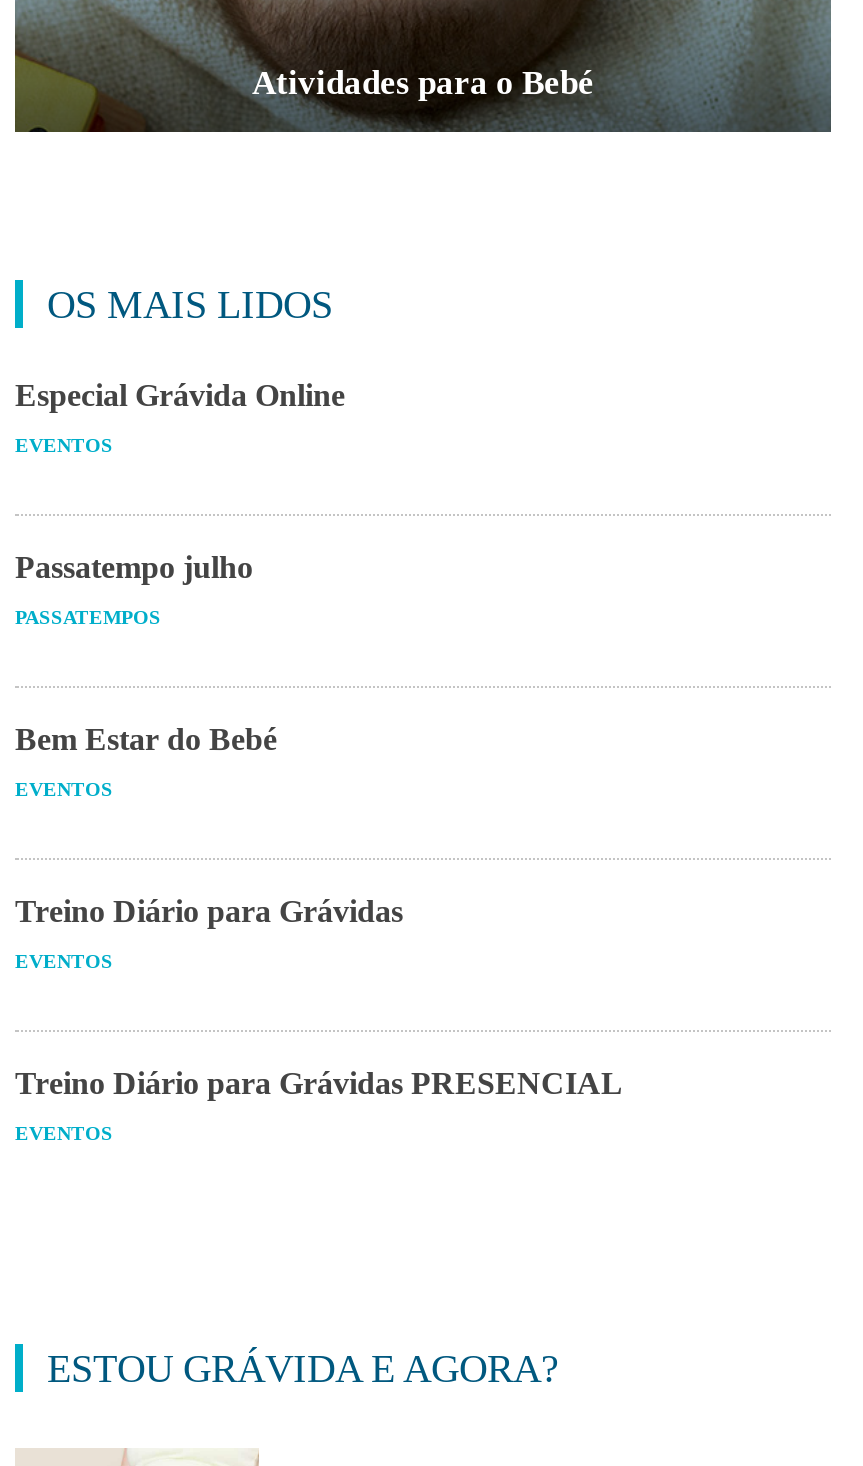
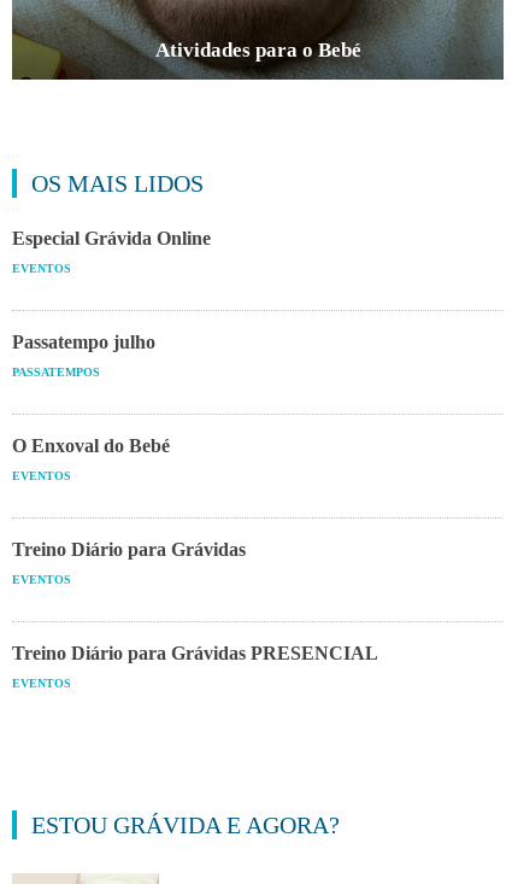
[15,722,277,756] Bem Estar do Bebé -> [12,436,170,456] O Enxoval do Bebé

